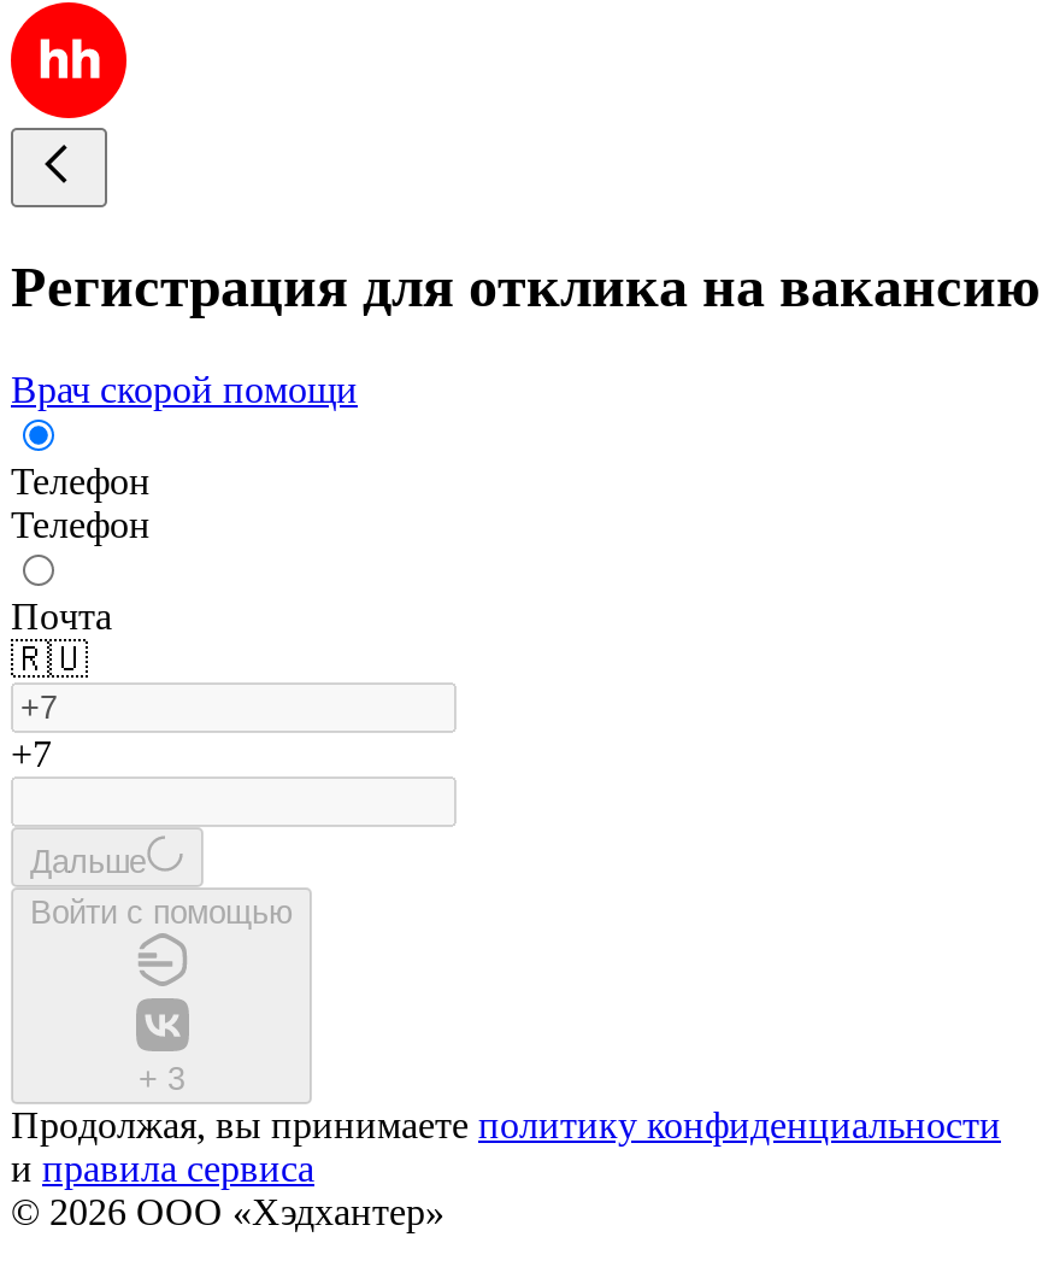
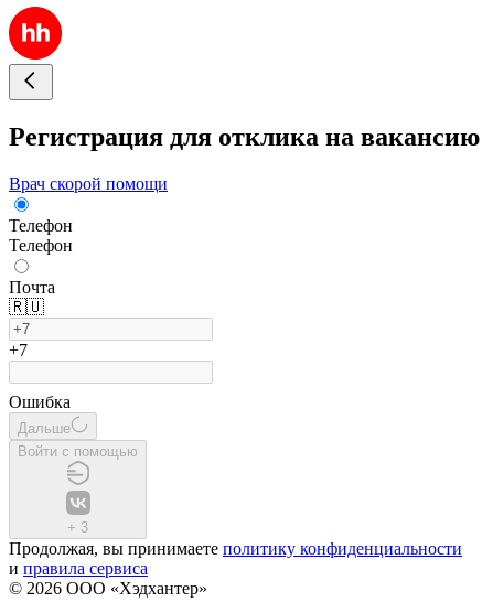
none -> [9,392,71,411] Ошибка

